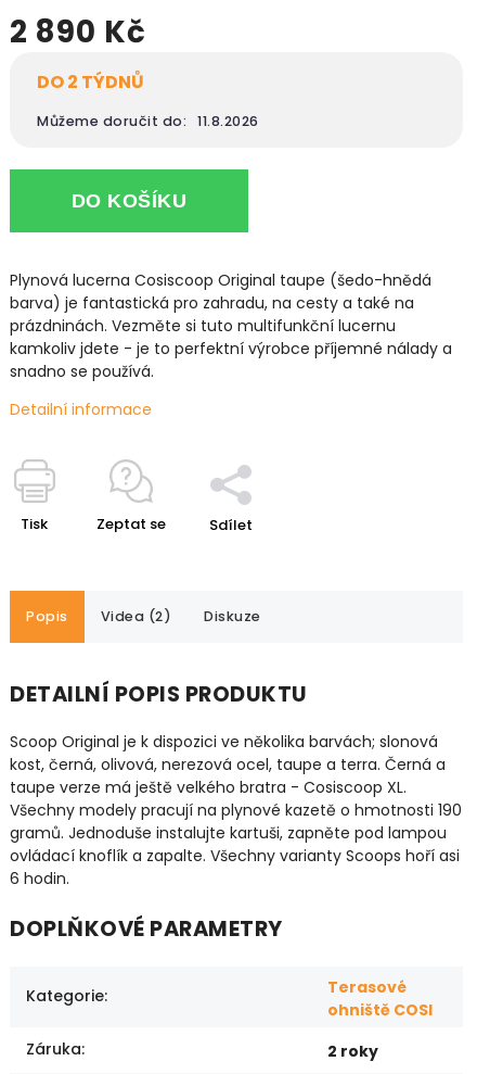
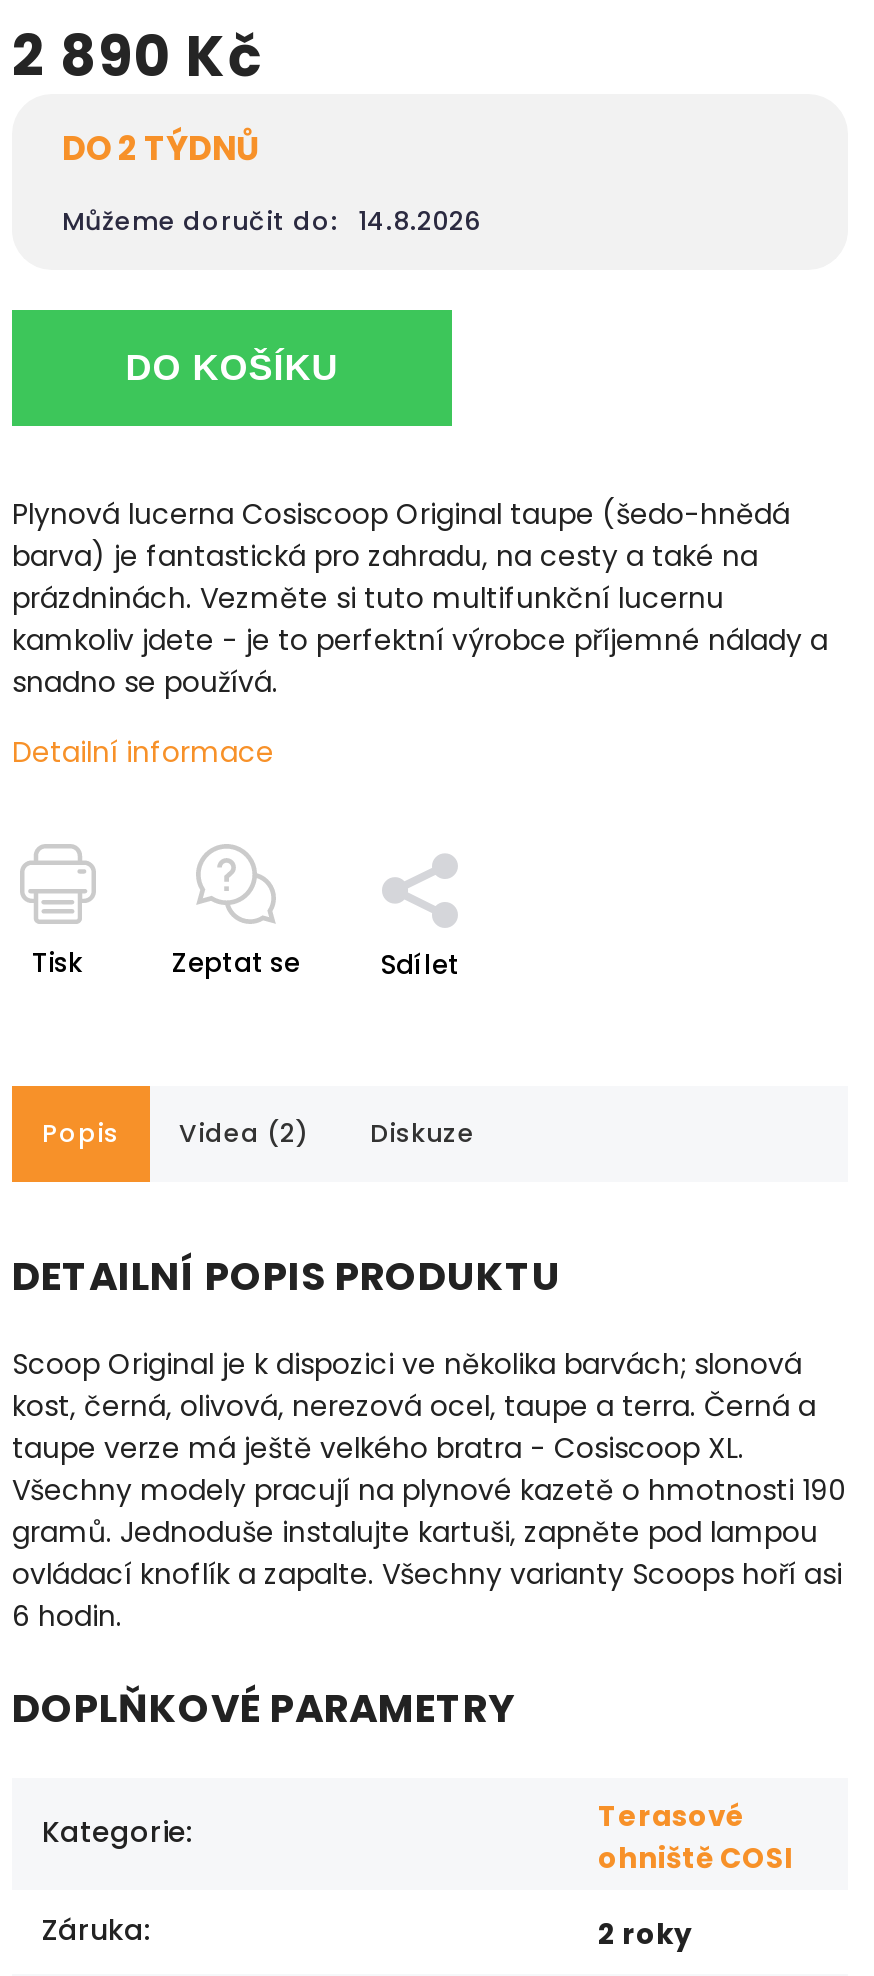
[37,112,259,130] Můžeme doručit do: 11.8.2026 -> [62,204,481,238] Můžeme doručit do: 14.8.2026

